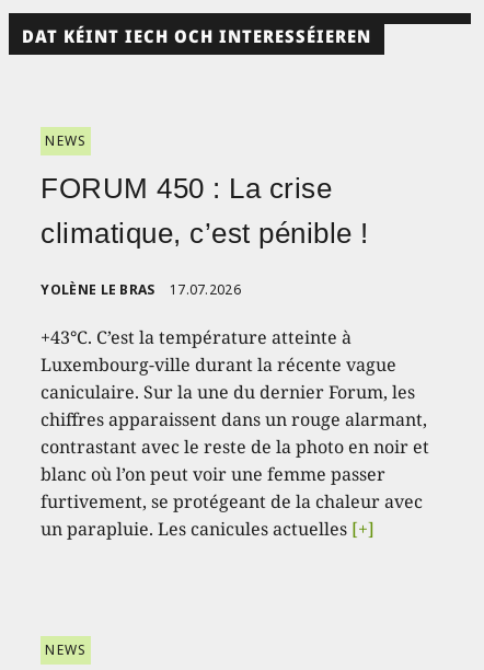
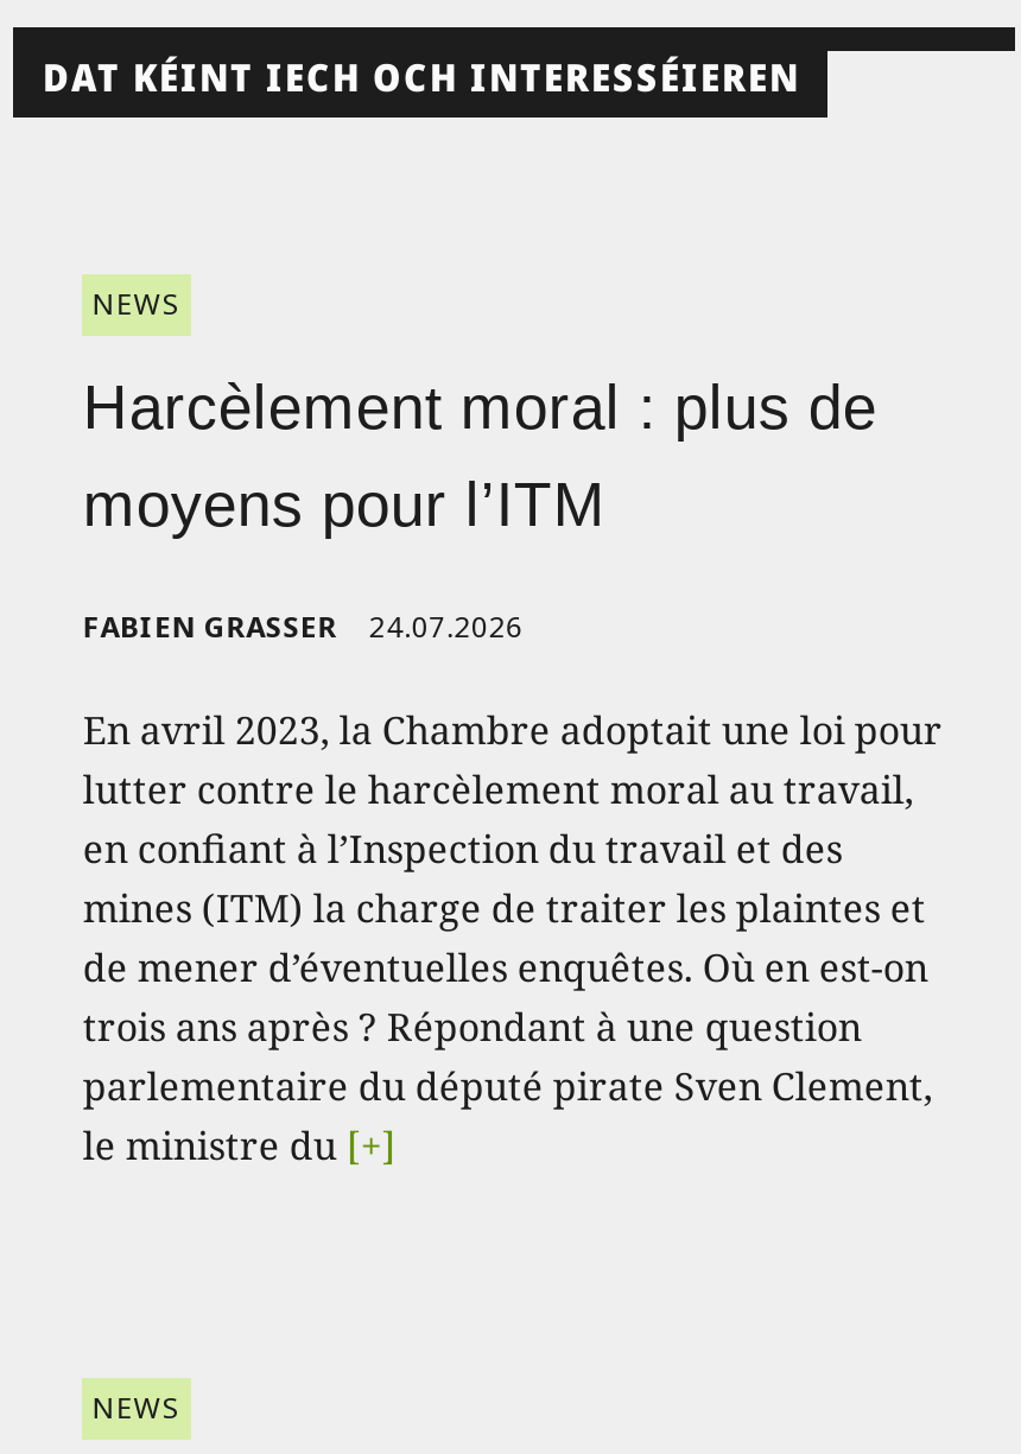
[41,172,369,250] FORUM 450 : La crise | climatique, c’est pénible ! -> [83,372,877,541] Harcèlement moral : plus de | moyens pour l’ITM
[41,281,241,299] YOLÈNE LE BRAS | 17.07.2026 -> [83,607,523,648] FABIEN GRASSER | 24.07.2026
[41,326,430,541] +43°C. C’est la température atteinte à | Luxembourg-ville durant la récente vague | caniculaire. Sur la une du dernier Forum, les | chiffres apparaissent dans un rouge alarmant, | contrastant avec le reste de la photo en noir et | blanc où l’on peut voir une femme passer | furtivement, se protégeant de la chaleur avec | un parapluie. Les canicules actuelles [+] -> [83,705,942,1172] En avril 2023, la Chambre adoptait une loi pour | lutter contre le harcèlement moral au travail, | en confiant à l’Inspection du travail et des | mines (ITM) la charge de traiter les plaintes et | de mener d’éventuelles enquêtes. Où en est-on | trois ans après ? Répondant à une question | parlementaire du député pirate Sven Clement, | le ministre du [+]

